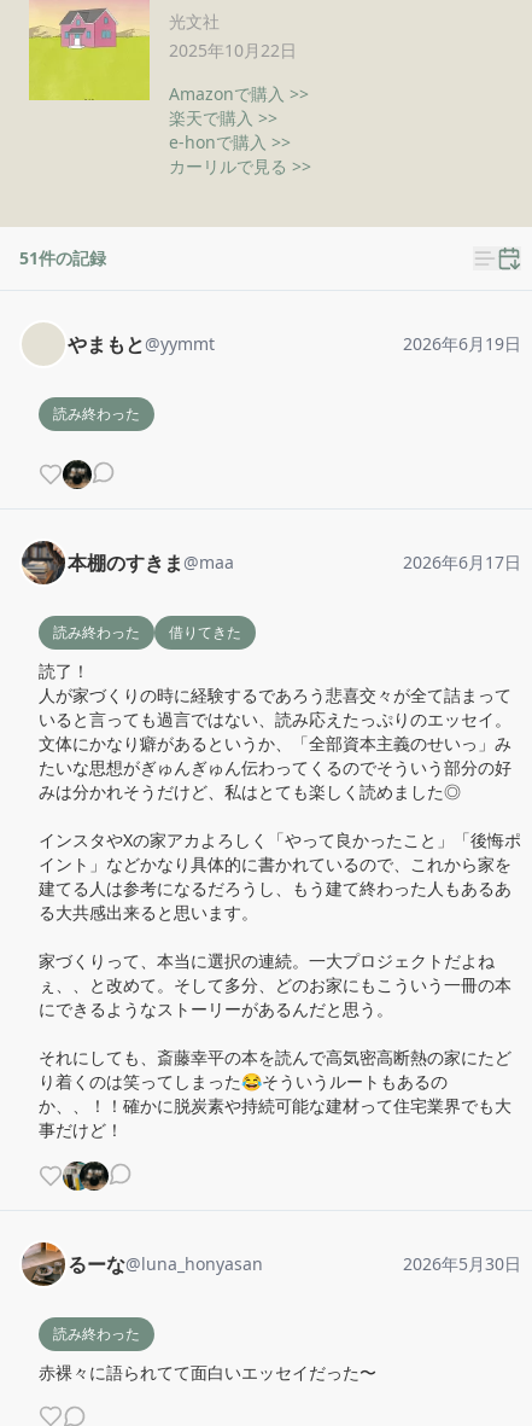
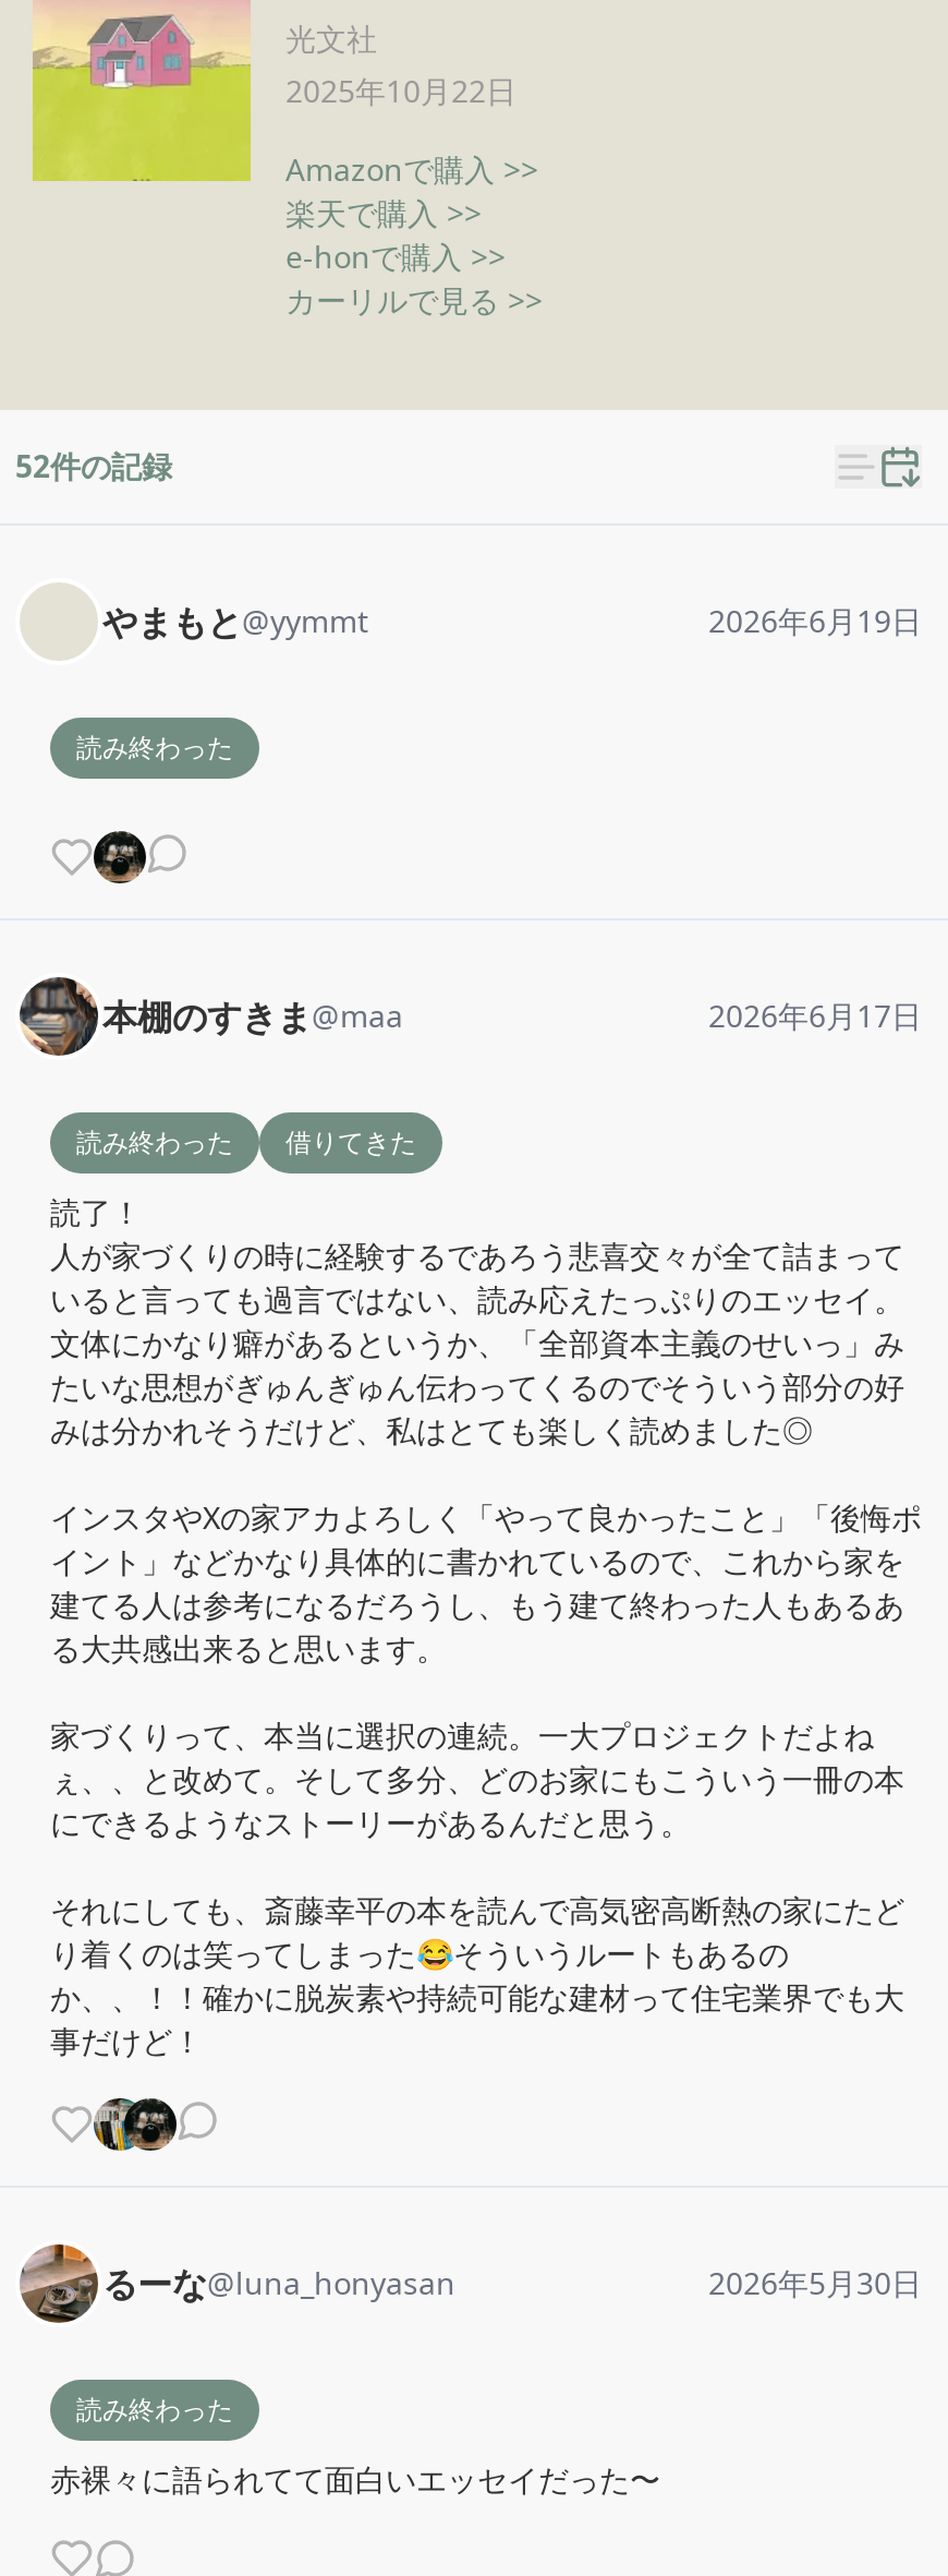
[19,246,106,269] 51件の記録 -> [15,445,172,486] 52件の記録

